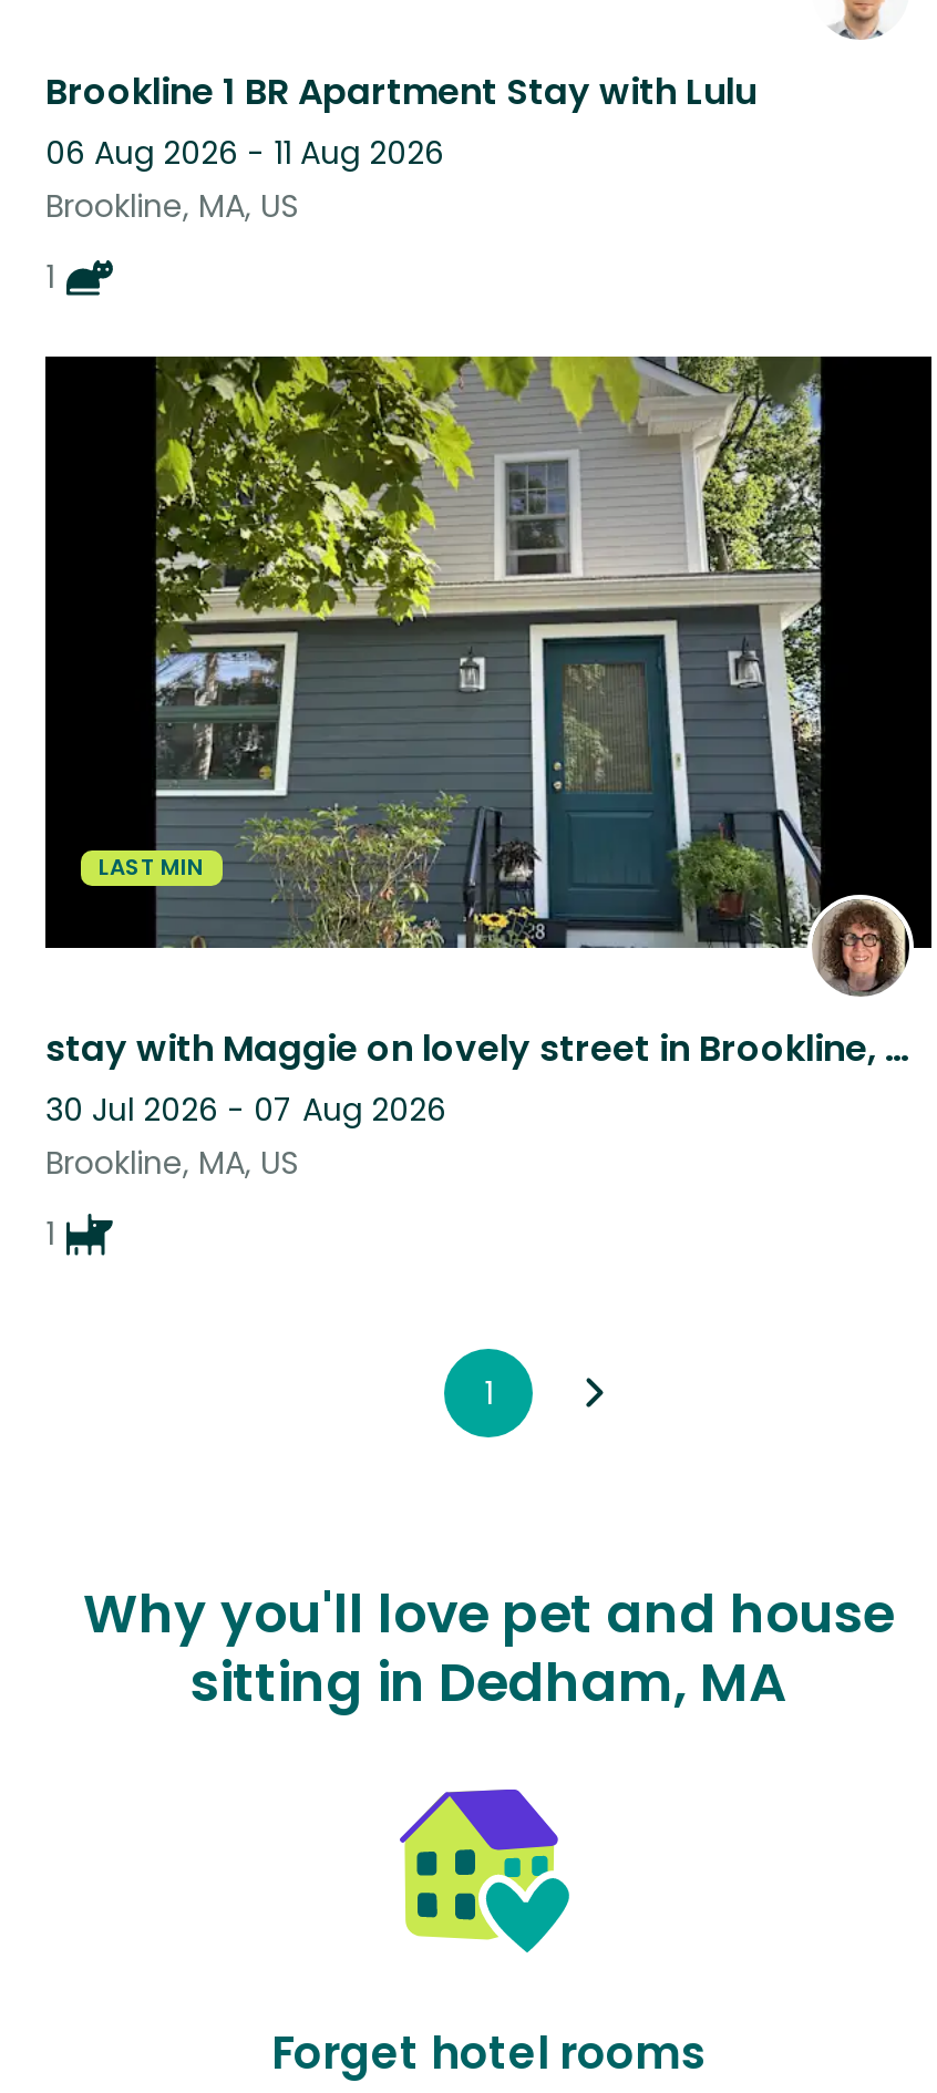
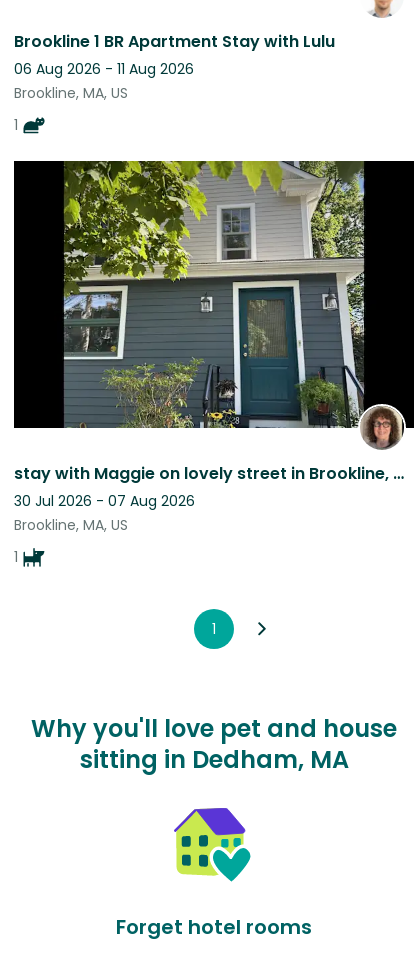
[99,850,205,883] LAST MIN -> none

